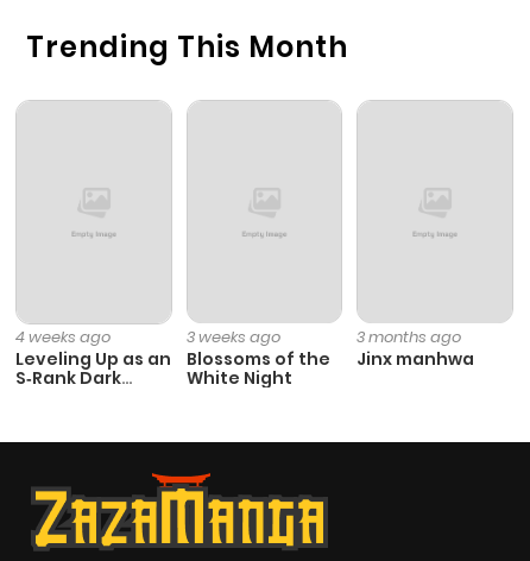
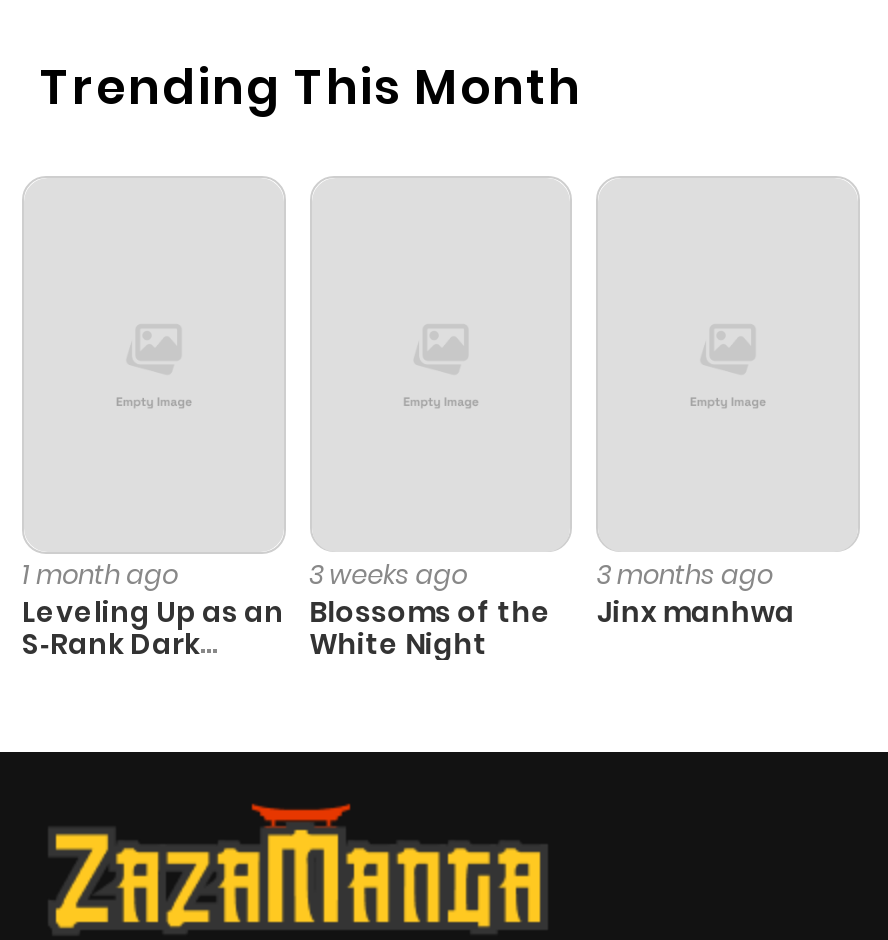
[15,325,111,348] 4 weeks ago -> [22,555,178,593] 1 month ago

